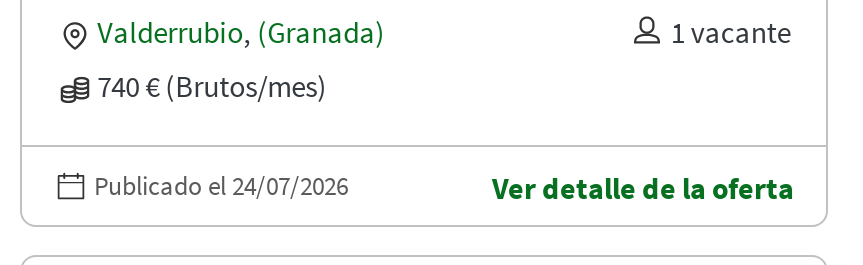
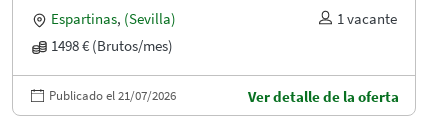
[97,12,385,50] Valderrubio, (Granada) -> [51,9,176,28] Espartinas, (Sevilla)
[97,66,327,104] 740 € (Brutos/mes) -> [51,36,173,55] 1498 € (Brutos/mes)
[94,168,348,202] Publicado el 24/07/2026 -> [49,87,176,104] Publicado el 21/07/2026

